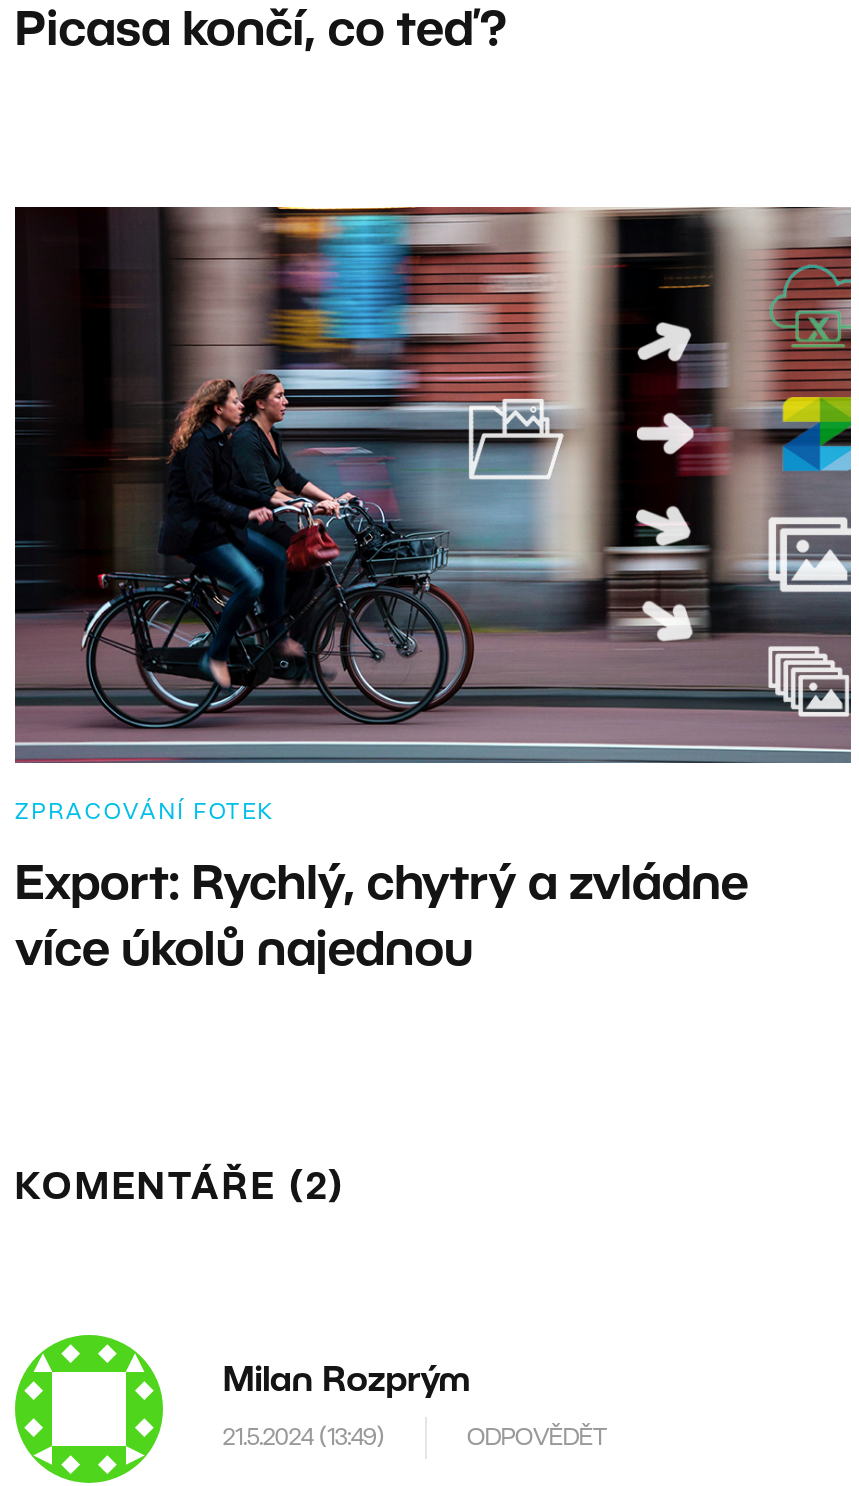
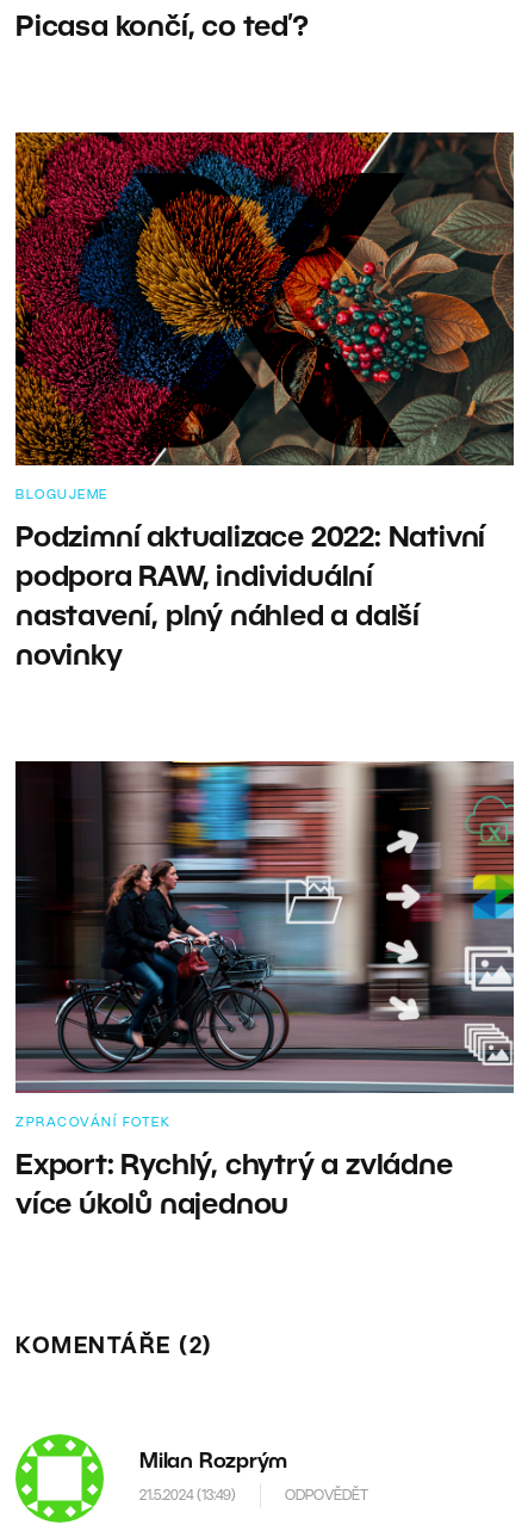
none -> [14,131,515,670] [image] | BLOGUJEME | Podzimní aktualizace 2022: Nativní | podpora RAW, individuální | nastavení, plný náhled a další | novinky

